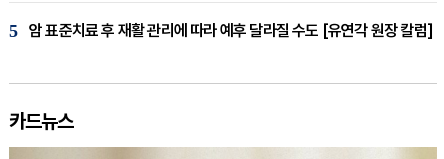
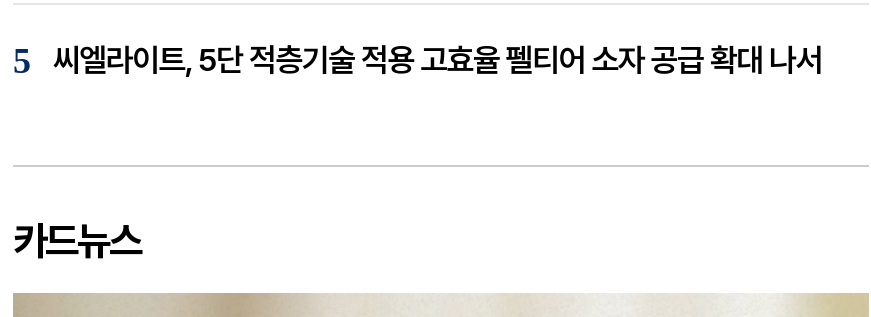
[29,21,433,40] 암 표준치료 후 재활 관리에 따라 예후 달라질 수도 [유연각 원장 칼럼] -> [53,41,822,79] 씨엘라이트, 5단 적층기술 적용 고효율 펠티어 소자 공급 확대 나서

